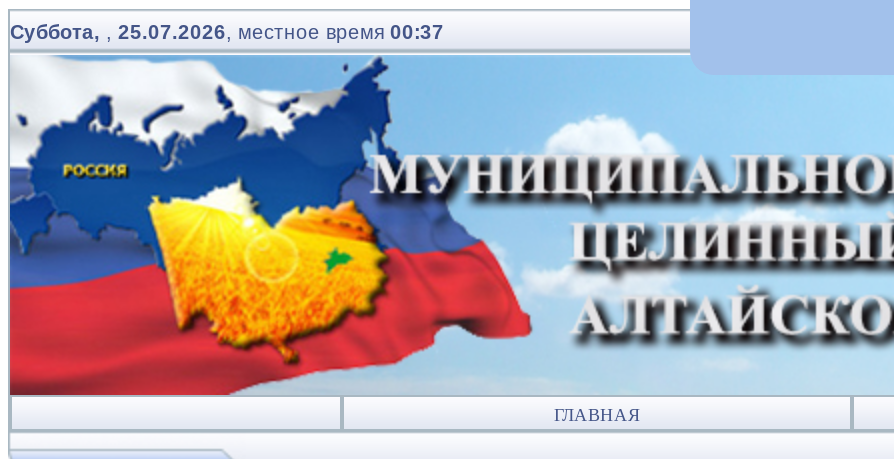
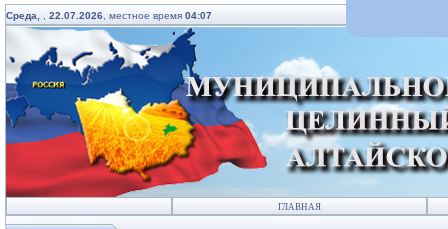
[10,21,444,43] Суббота,, 25.07.2026, местное время 00:37 -> [6,10,212,21] Среда,, 22.07.2026, местное время 04:07

